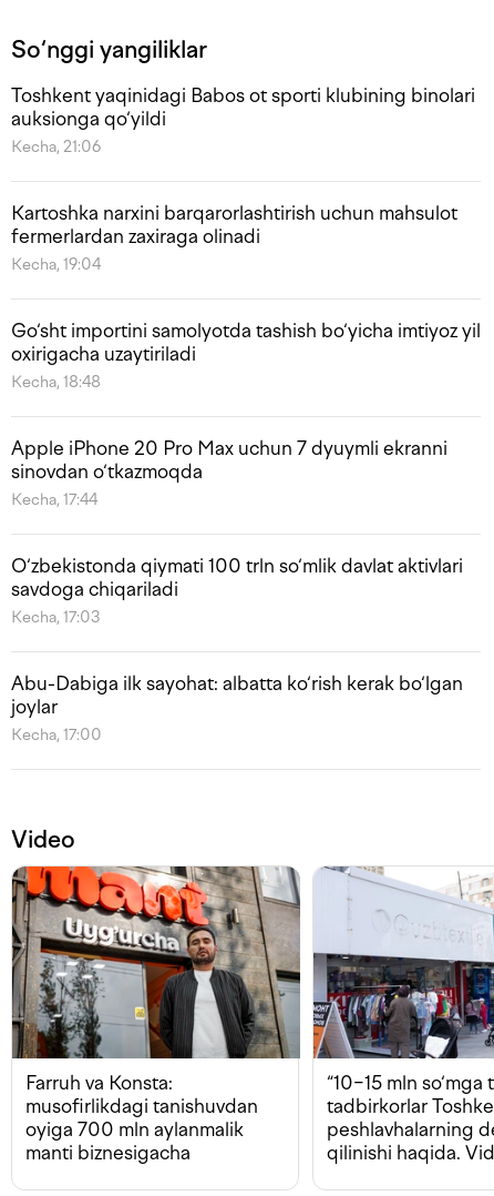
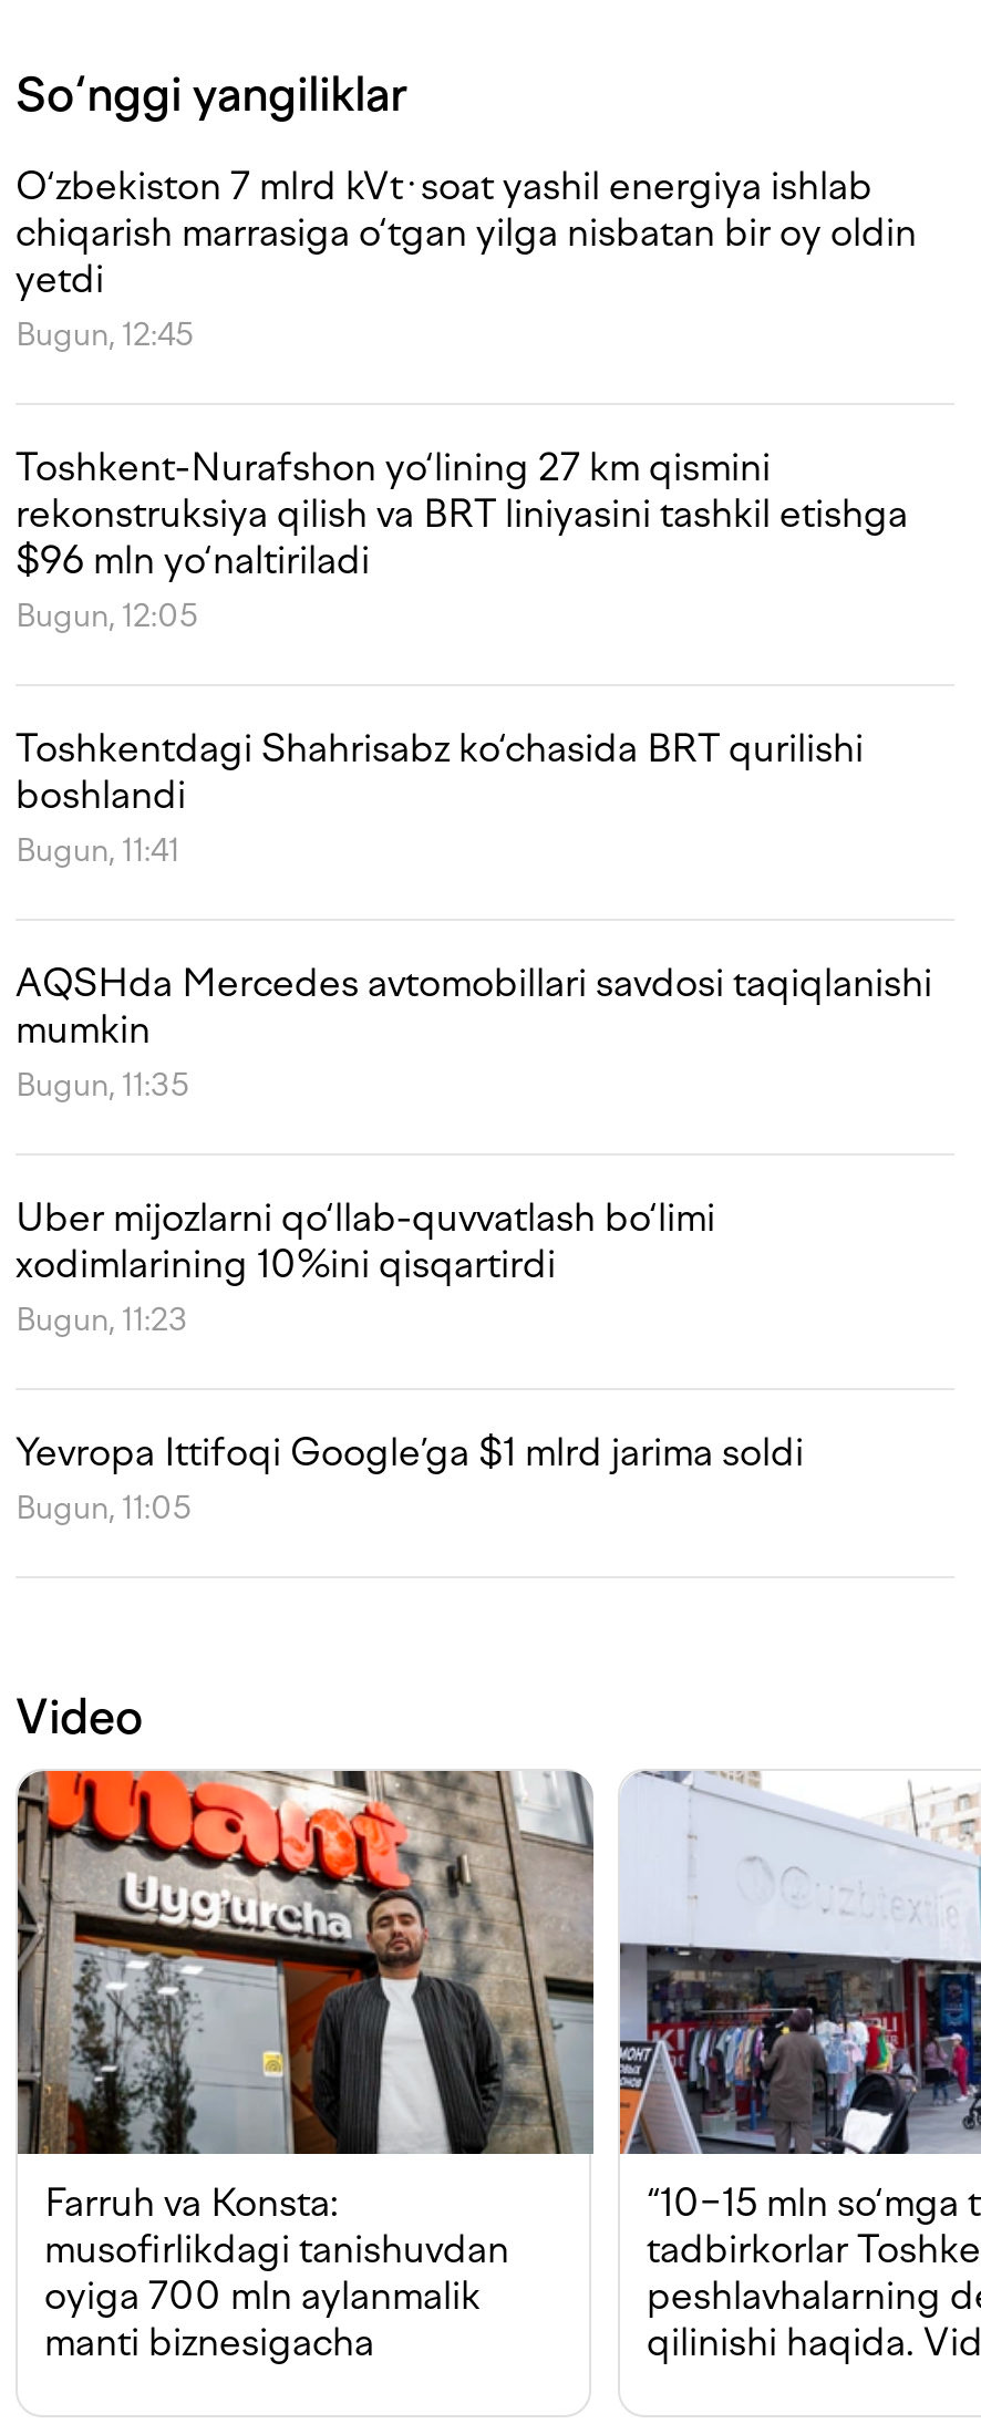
[11,85,475,157] Toshkent yaqinidagi Babos ot sporti klubining binolari | auksionga qo‘yildi | Kecha, 21:06 -> [16,165,917,355] O‘zbekiston 7 mlrd kVt·soat yashil energiya ishlab | chiqarish marrasiga o‘tgan yilga nisbatan bir oy oldin | yetdi | Bugun, 12:45
[11,202,457,274] Kartoshka narxini barqarorlashtirish uchun mahsulot | fermerlardan zaxiraga olinadi | Kecha, 19:04 -> [16,446,908,636] Toshkent-Nurafshon yo‘lining 27 km qismini | rekonstruksiya qilish va BRT liniyasini tashkil etishga | $96 mln yo‘naltiriladi | Bugun, 12:05
[11,320,481,392] Go‘sht importini samolyotda tashish bo‘yicha imtiyoz yil | oxirigacha uzaytiriladi | Kecha, 18:48 -> [16,727,864,871] Toshkentdagi Shahrisabz ko‘chasida BRT qurilishi | boshlandi | Bugun, 11:41
[11,438,447,510] Apple iPhone 20 Pro Max uchun 7 dyuymli ekranni | sinovdan o‘tkazmoqda | Kecha, 17:44 -> [16,962,932,1106] AQSHda Mercedes avtomobillari savdosi taqiqlanishi | mumkin | Bugun, 11:35
[11,555,463,627] O‘zbekistonda qiymati 100 trln so‘mlik davlat aktivlari | savdoga chiqariladi | Kecha, 17:03 -> [16,1196,715,1340] Uber mijozlarni qo‘llab-quvvatlash bo‘limi | xodimlarining 10%ini qisqartirdi | Bugun, 11:23
[11,673,463,745] Abu-Dabiga ilk sayohat: albatta ko‘rish kerak bo‘lgan | joylar | Kecha, 17:00 -> [16,1431,804,1528] Yevropa Ittifoqi Google’ga $1 mlrd jarima soldi | Bugun, 11:05

